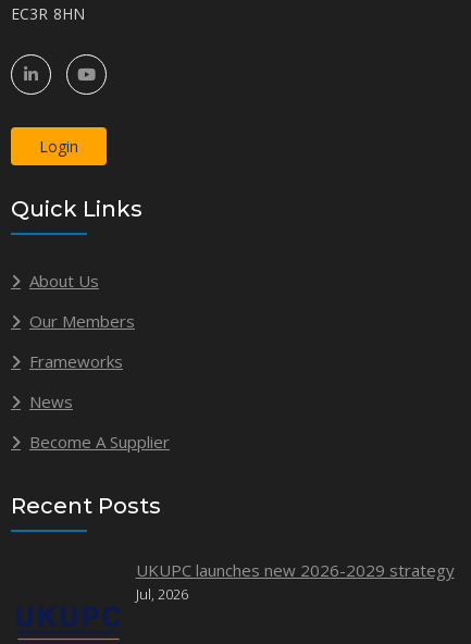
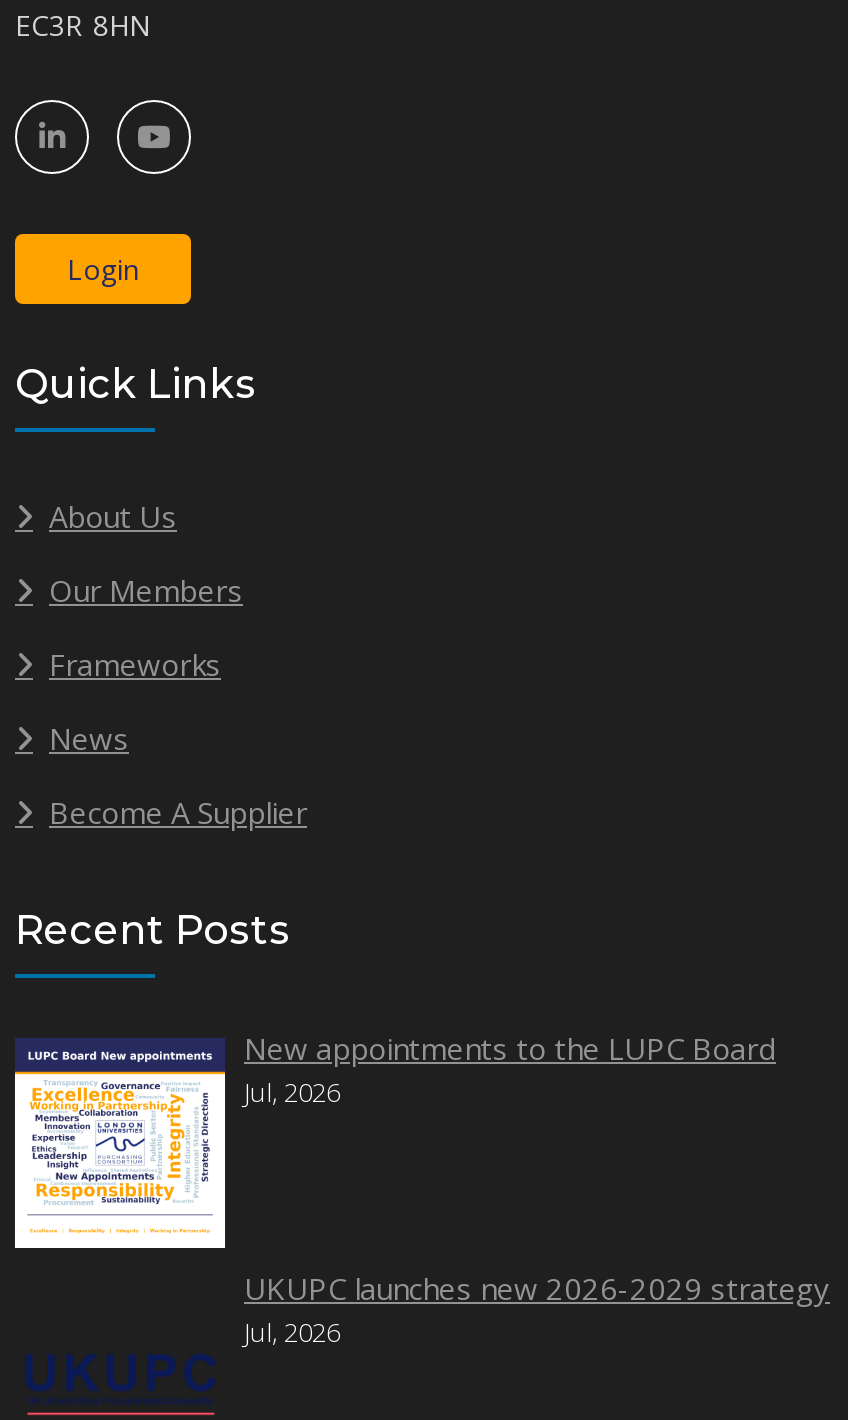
none -> [13,1028,776,1252] [image] | New appointments to the LUPC Board | Jul, 2026

